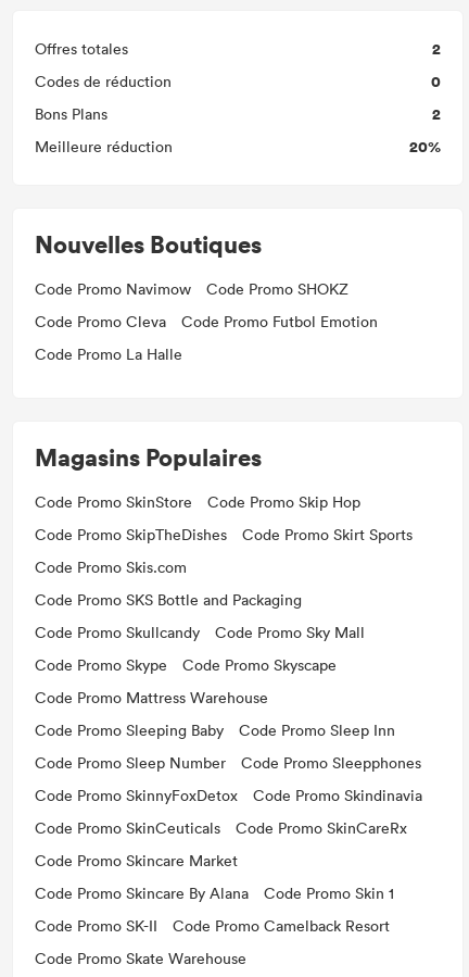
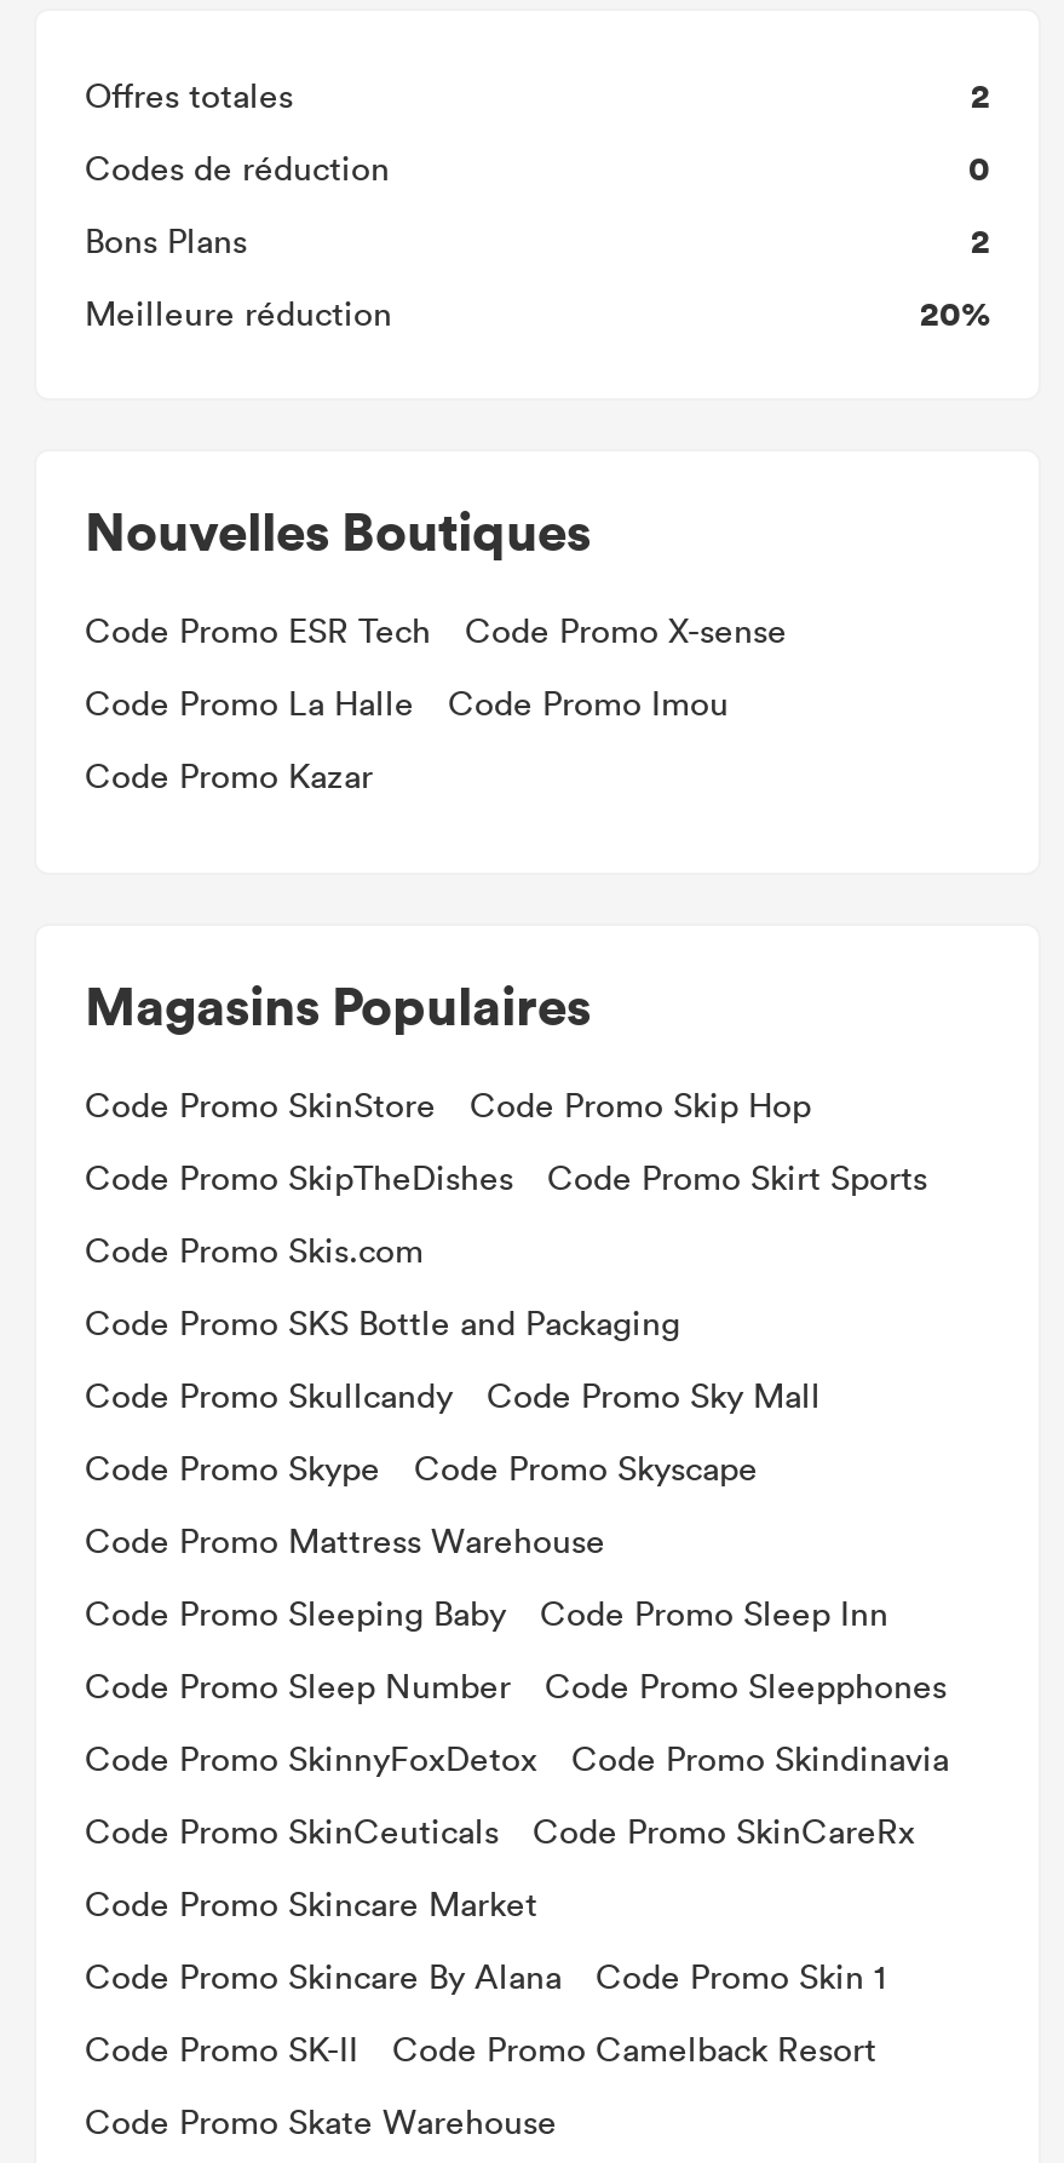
[35,278,378,331] Code Promo Navimow | Code Promo SHOKZ | Code Promo Cleva | Code Promo Futbol Emotion -> [85,606,787,652] Code Promo ESR Tech | Code Promo X-sense
moved [35,343,182,364] -> [85,679,414,725]: Code Promo La Halle
none -> [85,679,729,798] Code Promo Imou | Code Promo Kazar

